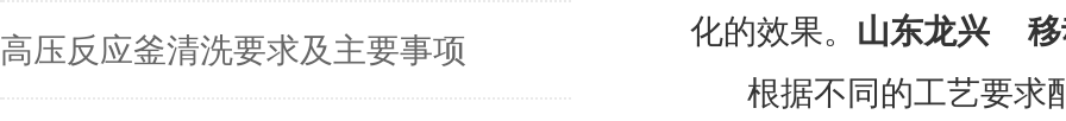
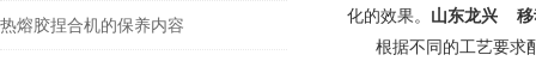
[0,31,466,69] 高压反应釜清洗要求及主要事项 -> [0,16,184,35] 热熔胶捏合机的保养内容

